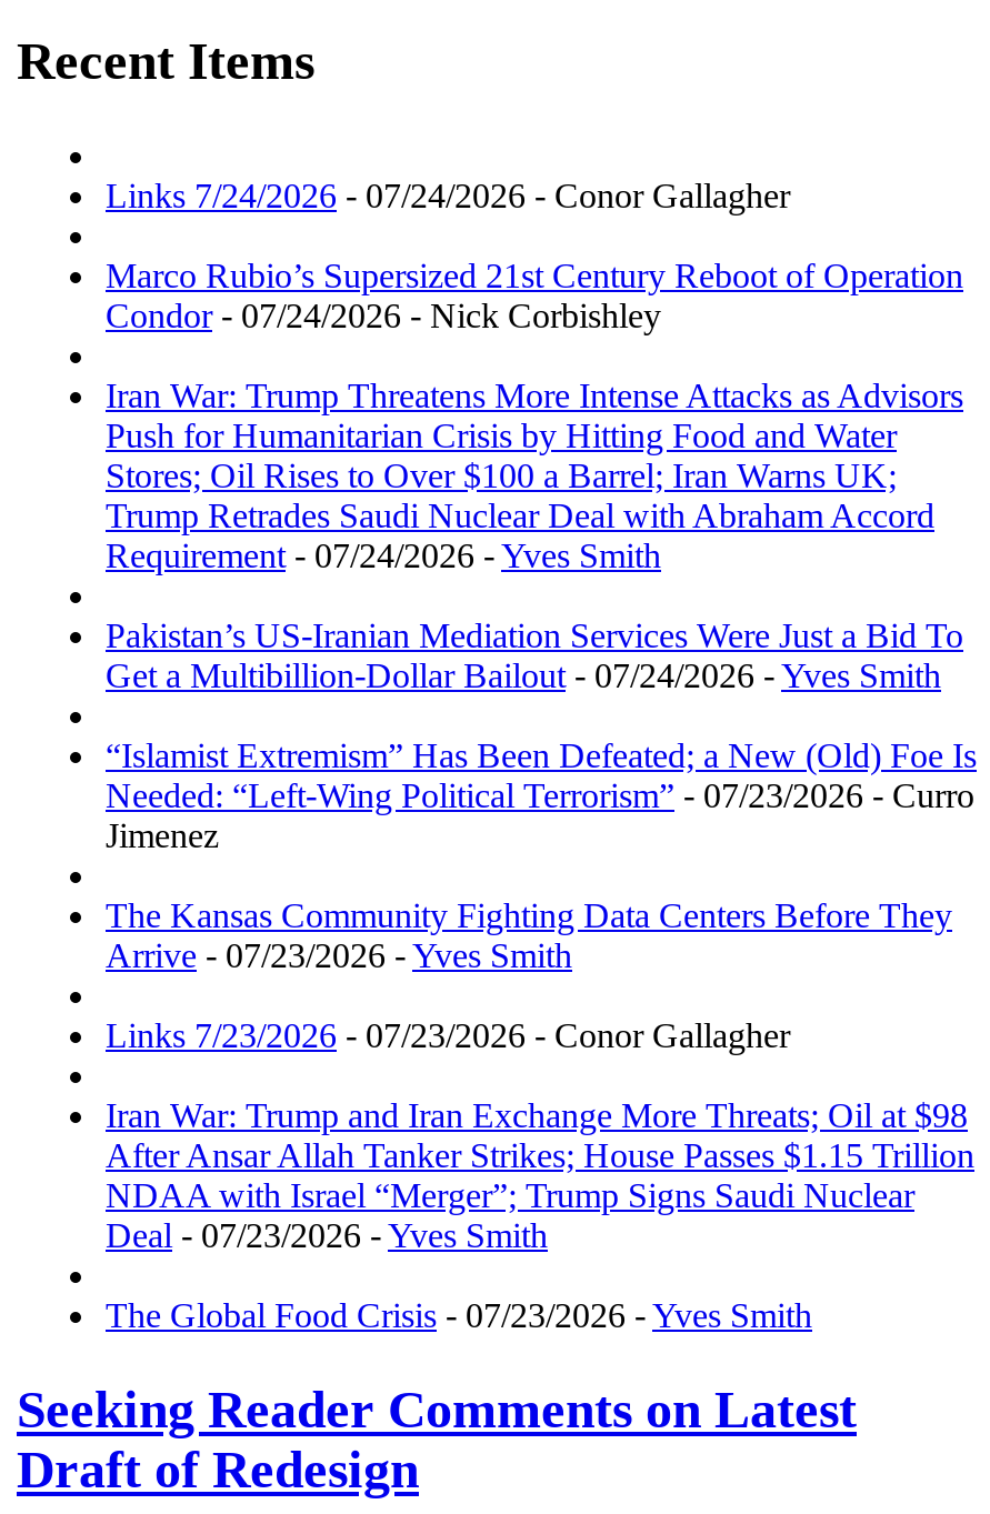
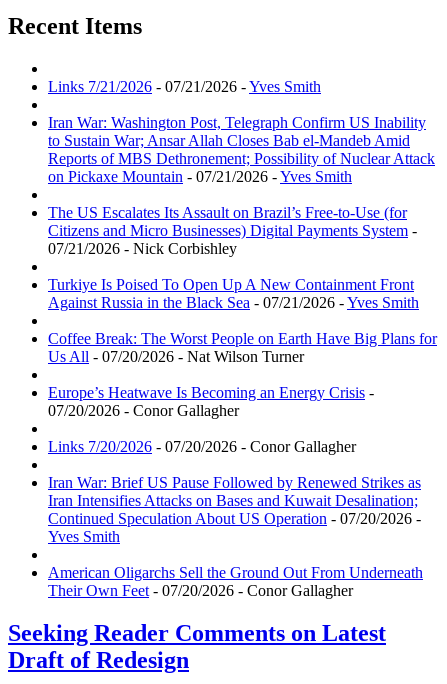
[106,177,790,215] Links 7/24/2026 - 07/24/2026 - Conor Gallagher -> [48,78,321,95] Links 7/21/2026 - 07/21/2026 - Yves Smith
[106,257,963,335] Marco Rubio’s Supersized 21st Century Reboot of Operation | Condor - 07/24/2026 - Nick Corbishley -> [48,114,435,185] Iran War: Washington Post, Telegraph Confirm US Inability | to Sustain War; Ansar Allah Closes Bab el-Mandeb Amid | Reports of MBS Dethronement; Possibility of Nuclear Attack | on Pickaxe Mountain - 07/21/2026 - Yves Smith
[106,377,963,574] Iran War: Trump Threatens More Intense Attacks as Advisors | Push for Humanitarian Crisis by Hitting Food and Water | Stores; Oil Rises to Over $100 a Barrel; Iran Warns UK; | Trump Retrades Saudi Nuclear Deal with Abraham Accord | Requirement - 07/24/2026 - Yves Smith -> [48,204,417,257] The US Escalates Its Assault on Brazil’s Free-to-Use (for | Citizens and Micro Businesses) Digital Payments System - | 07/21/2026 - Nick Corbishley
[106,617,963,694] Pakistan’s US-Iranian Mediation Services Were Just a Bid To | Get a Multibillion-Dollar Bailout - 07/24/2026 - Yves Smith -> [48,276,419,311] Turkiye Is Poised To Open Up A New Containment Front | Against Russia in the Black Sea - 07/21/2026 - Yves Smith
[106,737,977,854] “Islamist Extremism” Has Been Defeated; a New (Old) Foe Is | Needed: “Left-Wing Political Terrorism” - 07/23/2026 - Curro | Jimenez -> [48,330,437,365] Coffee Break: The Worst People on Earth Have Big Plans for | Us All - 07/20/2026 - Nat Wilson Turner
[106,897,952,974] The Kansas Community Fighting Data Centers Before They | Arrive - 07/23/2026 - Yves Smith -> [48,384,374,419] Europe’s Heatwave Is Becoming an Energy Crisis - | 07/20/2026 - Conor Gallagher
[106,1017,790,1054] Links 7/23/2026 - 07/23/2026 - Conor Gallagher -> [48,438,356,455] Links 7/20/2026 - 07/20/2026 - Conor Gallagher
[106,1097,974,1254] Iran War: Trump and Iran Exchange More Threats; Oil at $98 | After Ansar Allah Tanker Strikes; House Passes $1.15 Trillion | NDAA with Israel “Merger”; Trump Signs Saudi Nuclear | Deal - 07/23/2026 - Yves Smith -> [48,474,421,545] Iran War: Brief US Pause Followed by Renewed Strikes as | Iran Intensifies Attacks on Bases and Kuwait Desalination; | Continued Speculation About US Operation - 07/20/2026 - | Yves Smith
[106,1297,812,1334] The Global Food Crisis - 07/23/2026 - Yves Smith -> [48,564,423,599] American Oligarchs Sell the Ground Out From Underneath | Their Own Feet - 07/20/2026 - Conor Gallagher

